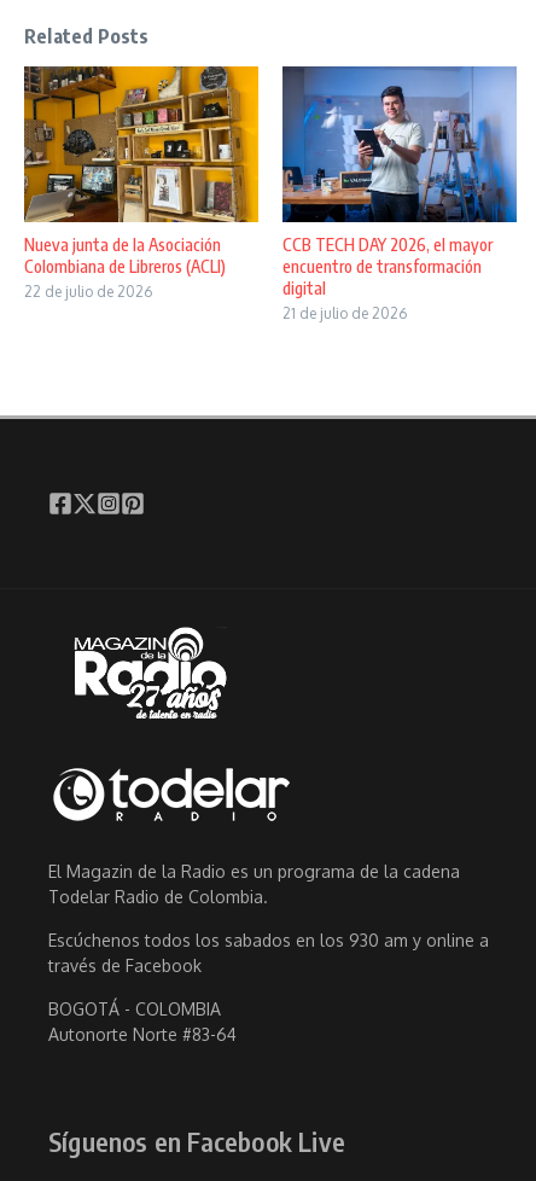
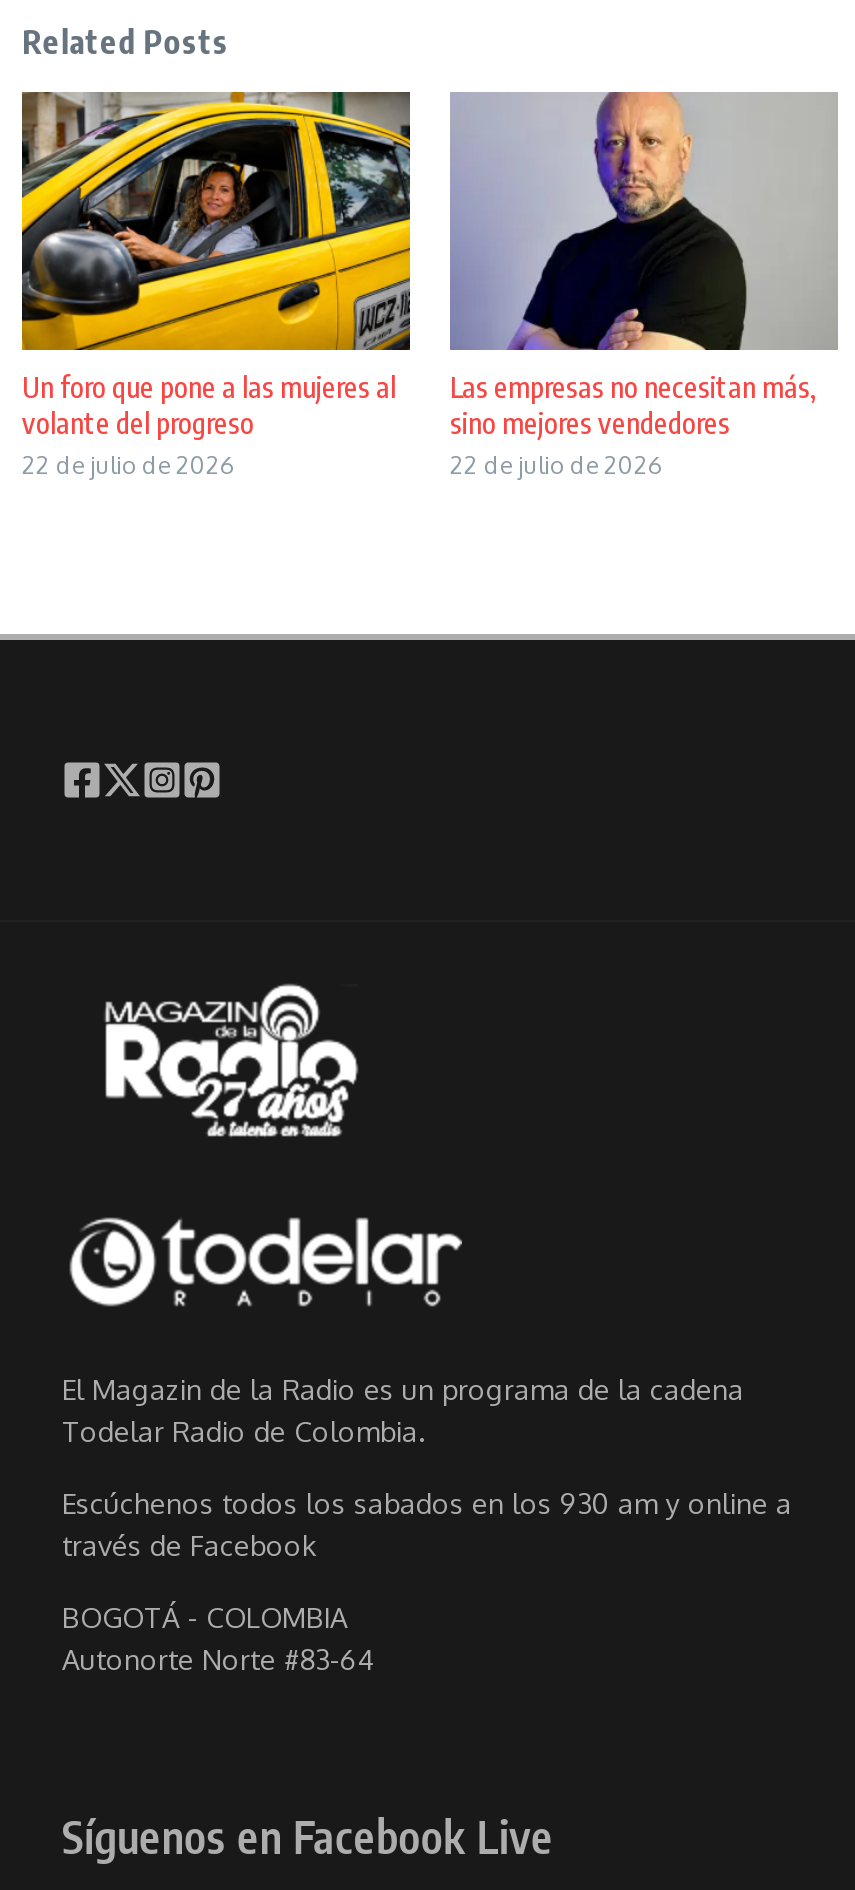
[23,65,260,277] [image] | Nueva junta de la Asociación | Colombiana de Libreros (ACLI) -> [20,90,412,441] [image] | Un foro que pone a las mujeres al | volante del progreso
[281,65,518,323] [image] | CCB TECH DAY 2026, el mayor | encuentro de transformación | digital | 21 de julio de 2026 -> [448,90,838,481] [image] | Las empresas no necesitan más, | sino mejores vendedores | 22 de julio de 2026

